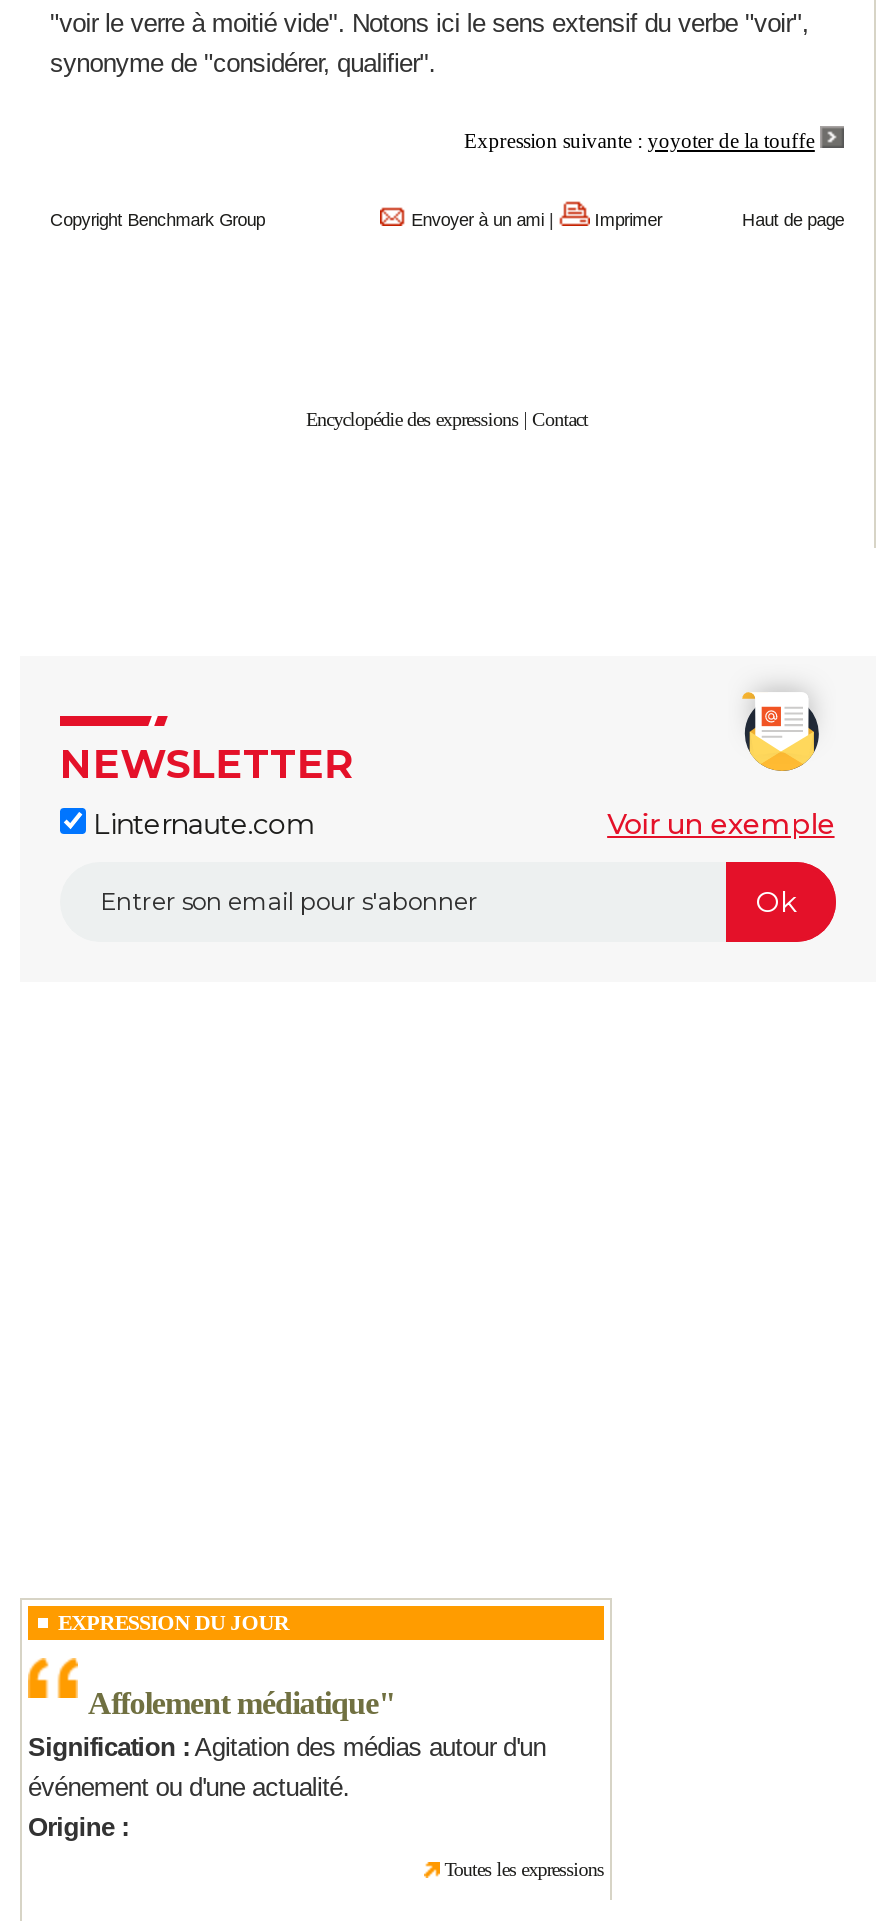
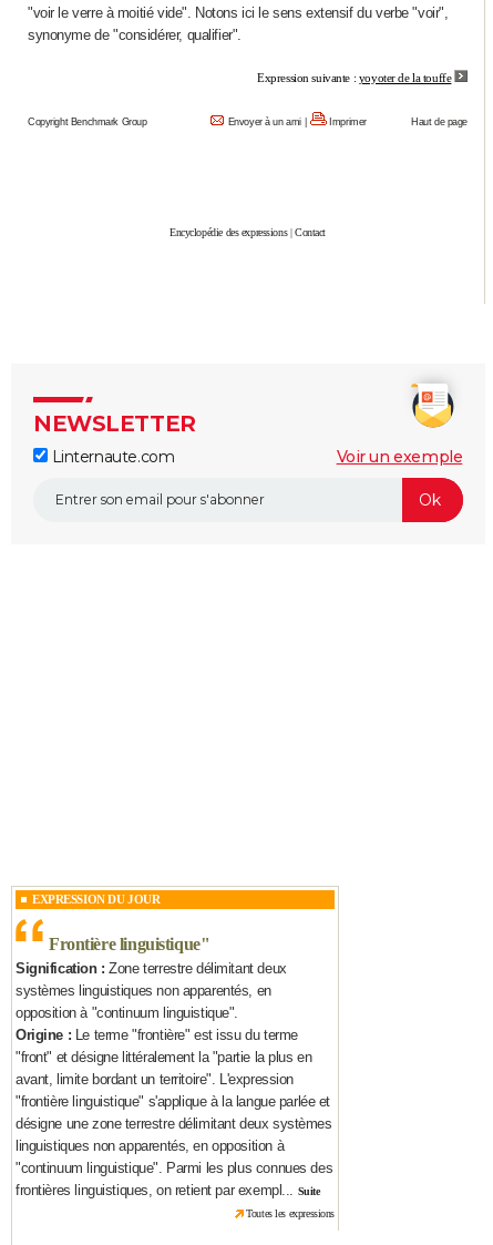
[28,1686,546,1842] Affolement médiatique" | Signification : Agitation des médias autour d'un | événement ou d'une actualité. | Origine : -> [16,935,333,1198] Frontière linguistique" | Signification : Zone terrestre délimitant deux | systèmes linguistiques non apparentés, en | opposition à "continuum linguistique". | Origine : Le terme "frontière" est issu du terme | "front" et désigne littéralement la "partie la plus en | avant, limite bordant un territoire". L'expression | "frontière linguistique" s'applique à la langue parlée et | désigne une zone terrestre délimitant deux systèmes | linguistiques non apparentés, en opposition à | "continuum linguistique". Parmi les plus connues des | frontières linguistiques, on retient par exempl... Suite

